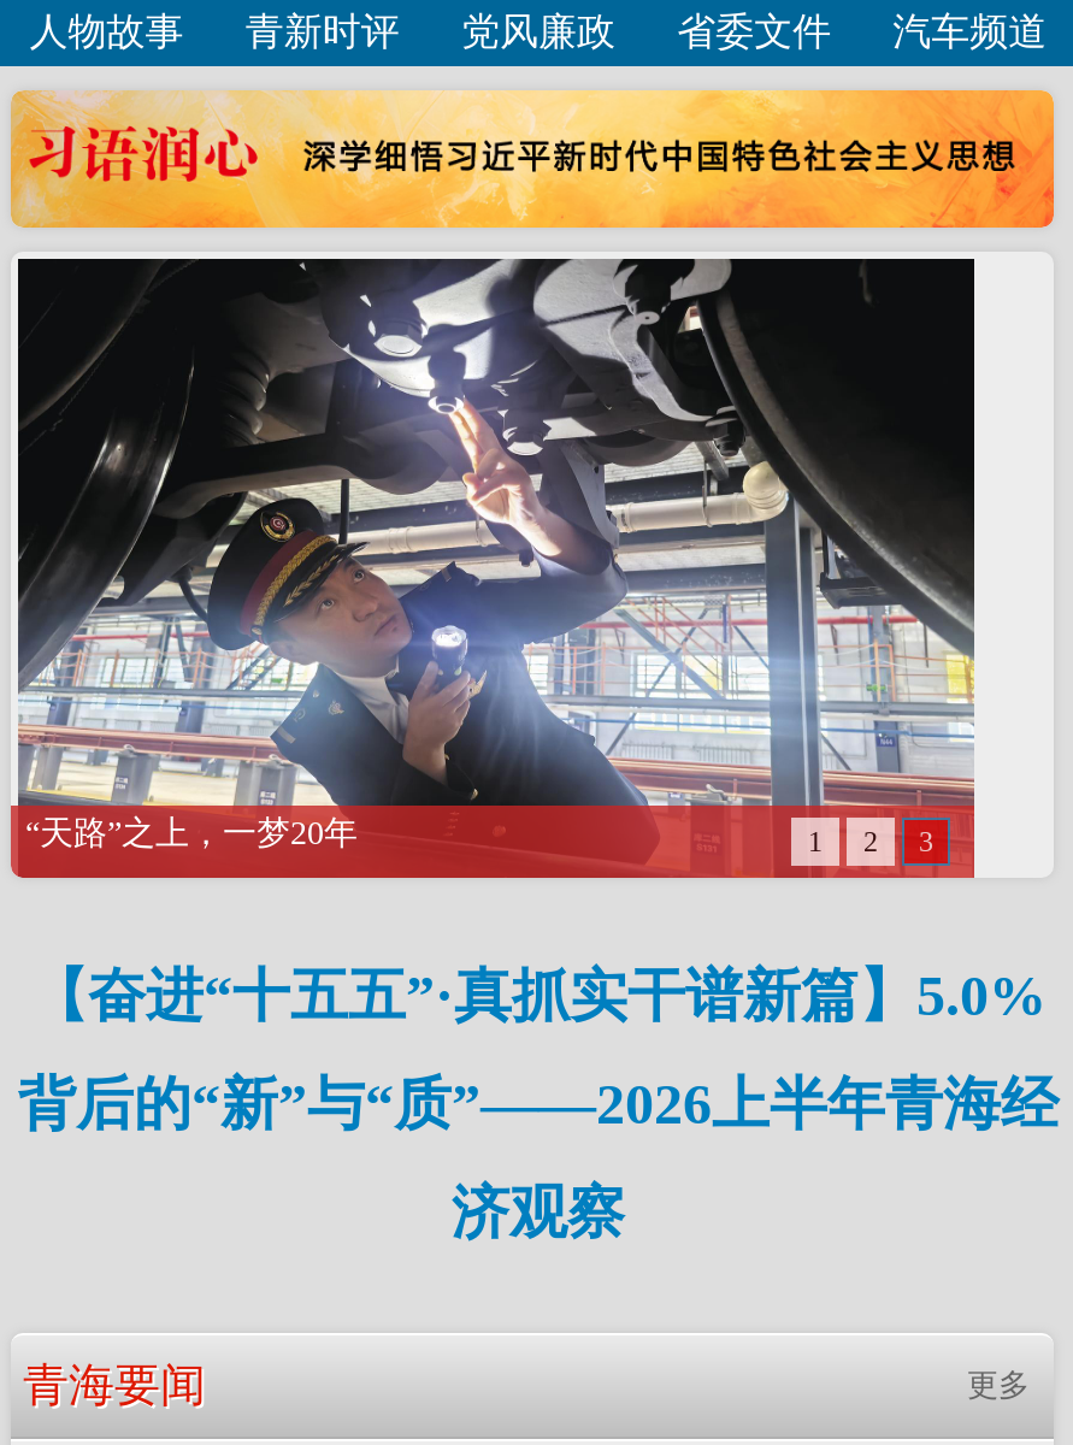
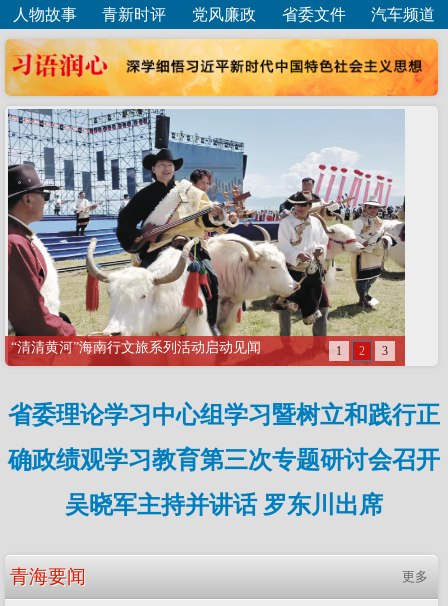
[16,256,1047,1027] [image] | 【奋进“十五五”·真抓实干谱新篇】5.0% -> [7,108,440,428] [image] | 省委理论学习中心组学习暨树立和践行正
[18,1073,1059,1135] 背后的“新”与“质”——2026上半年青海经 -> [8,447,440,473] 确政绩观学习教育第三次专题研讨会召开
[452,1181,625,1244] 济观察 -> [65,492,383,518] 吴晓军主持并讲话 罗东川出席

